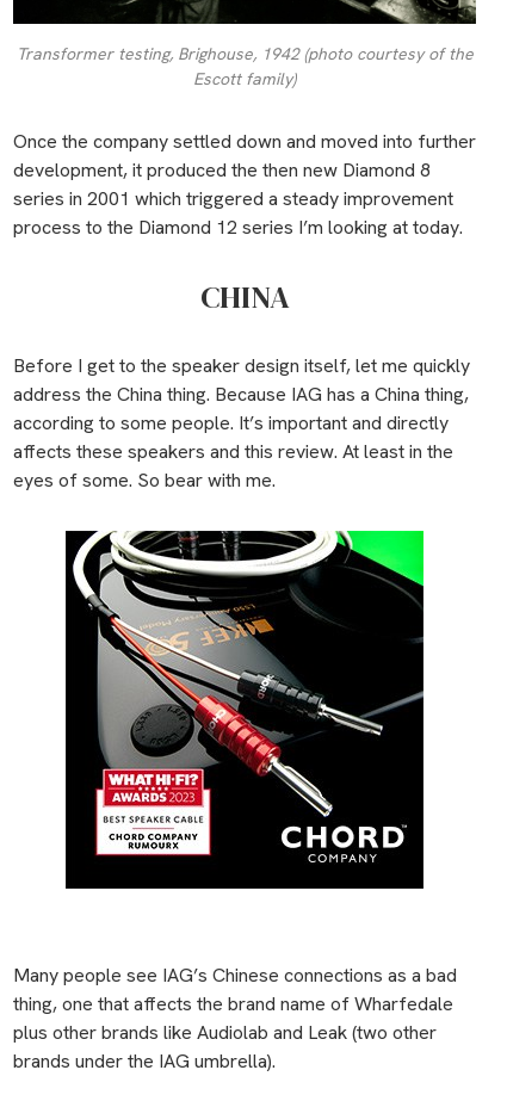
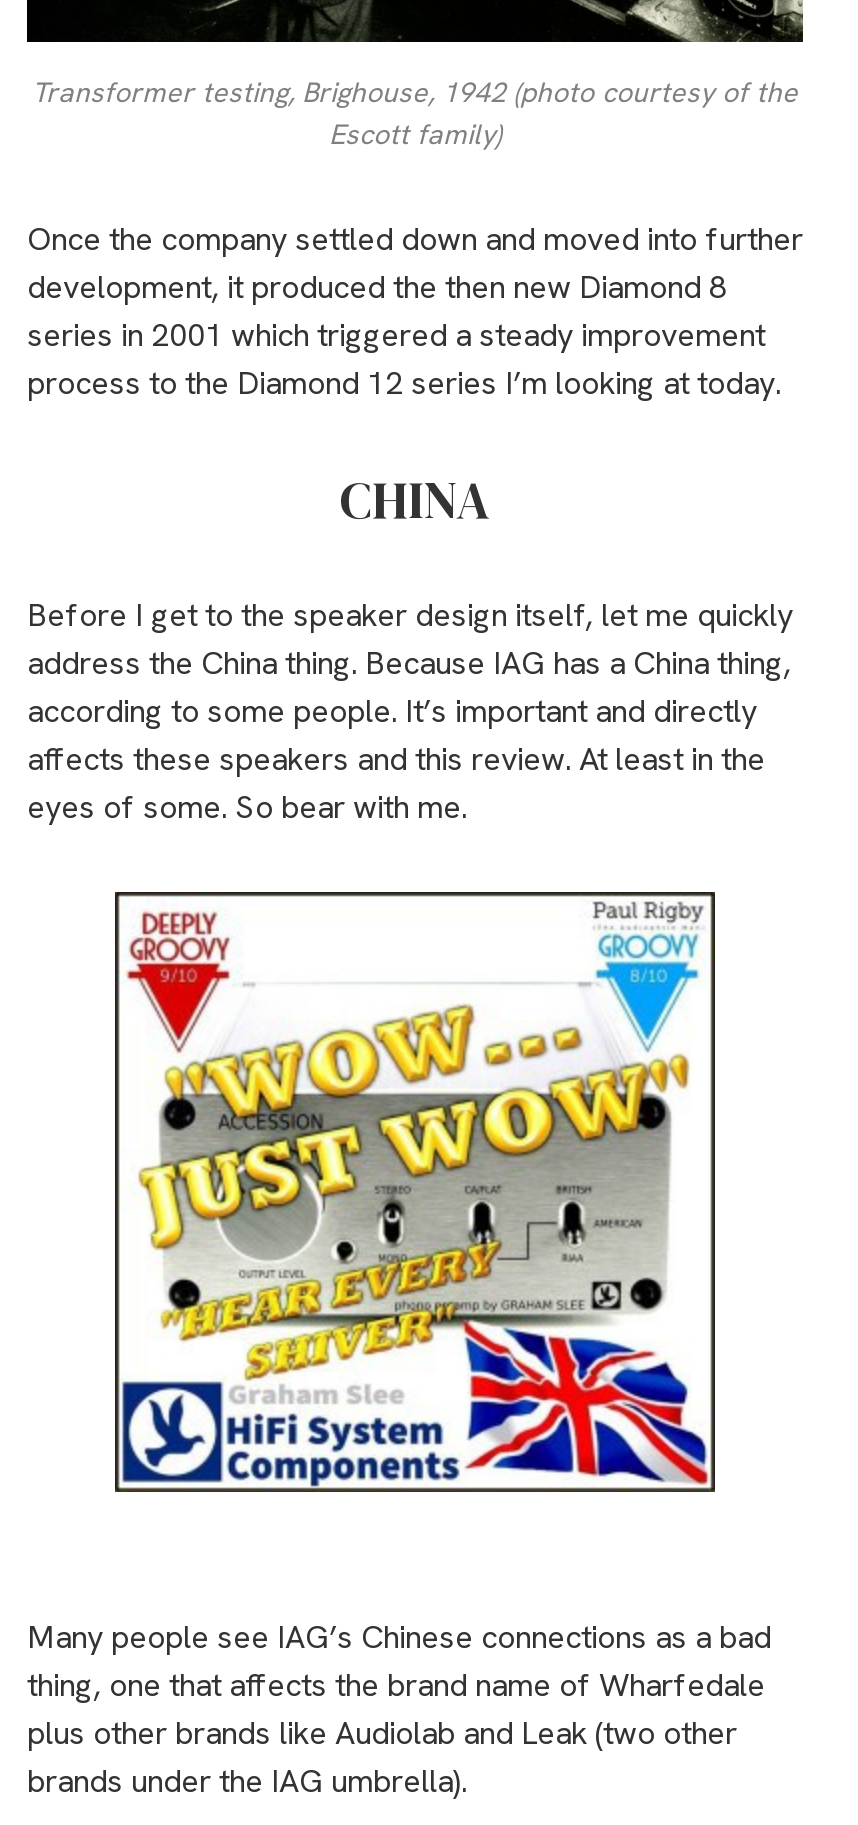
[66,530,425,889] [image] -> [115,890,717,1492] [image]

